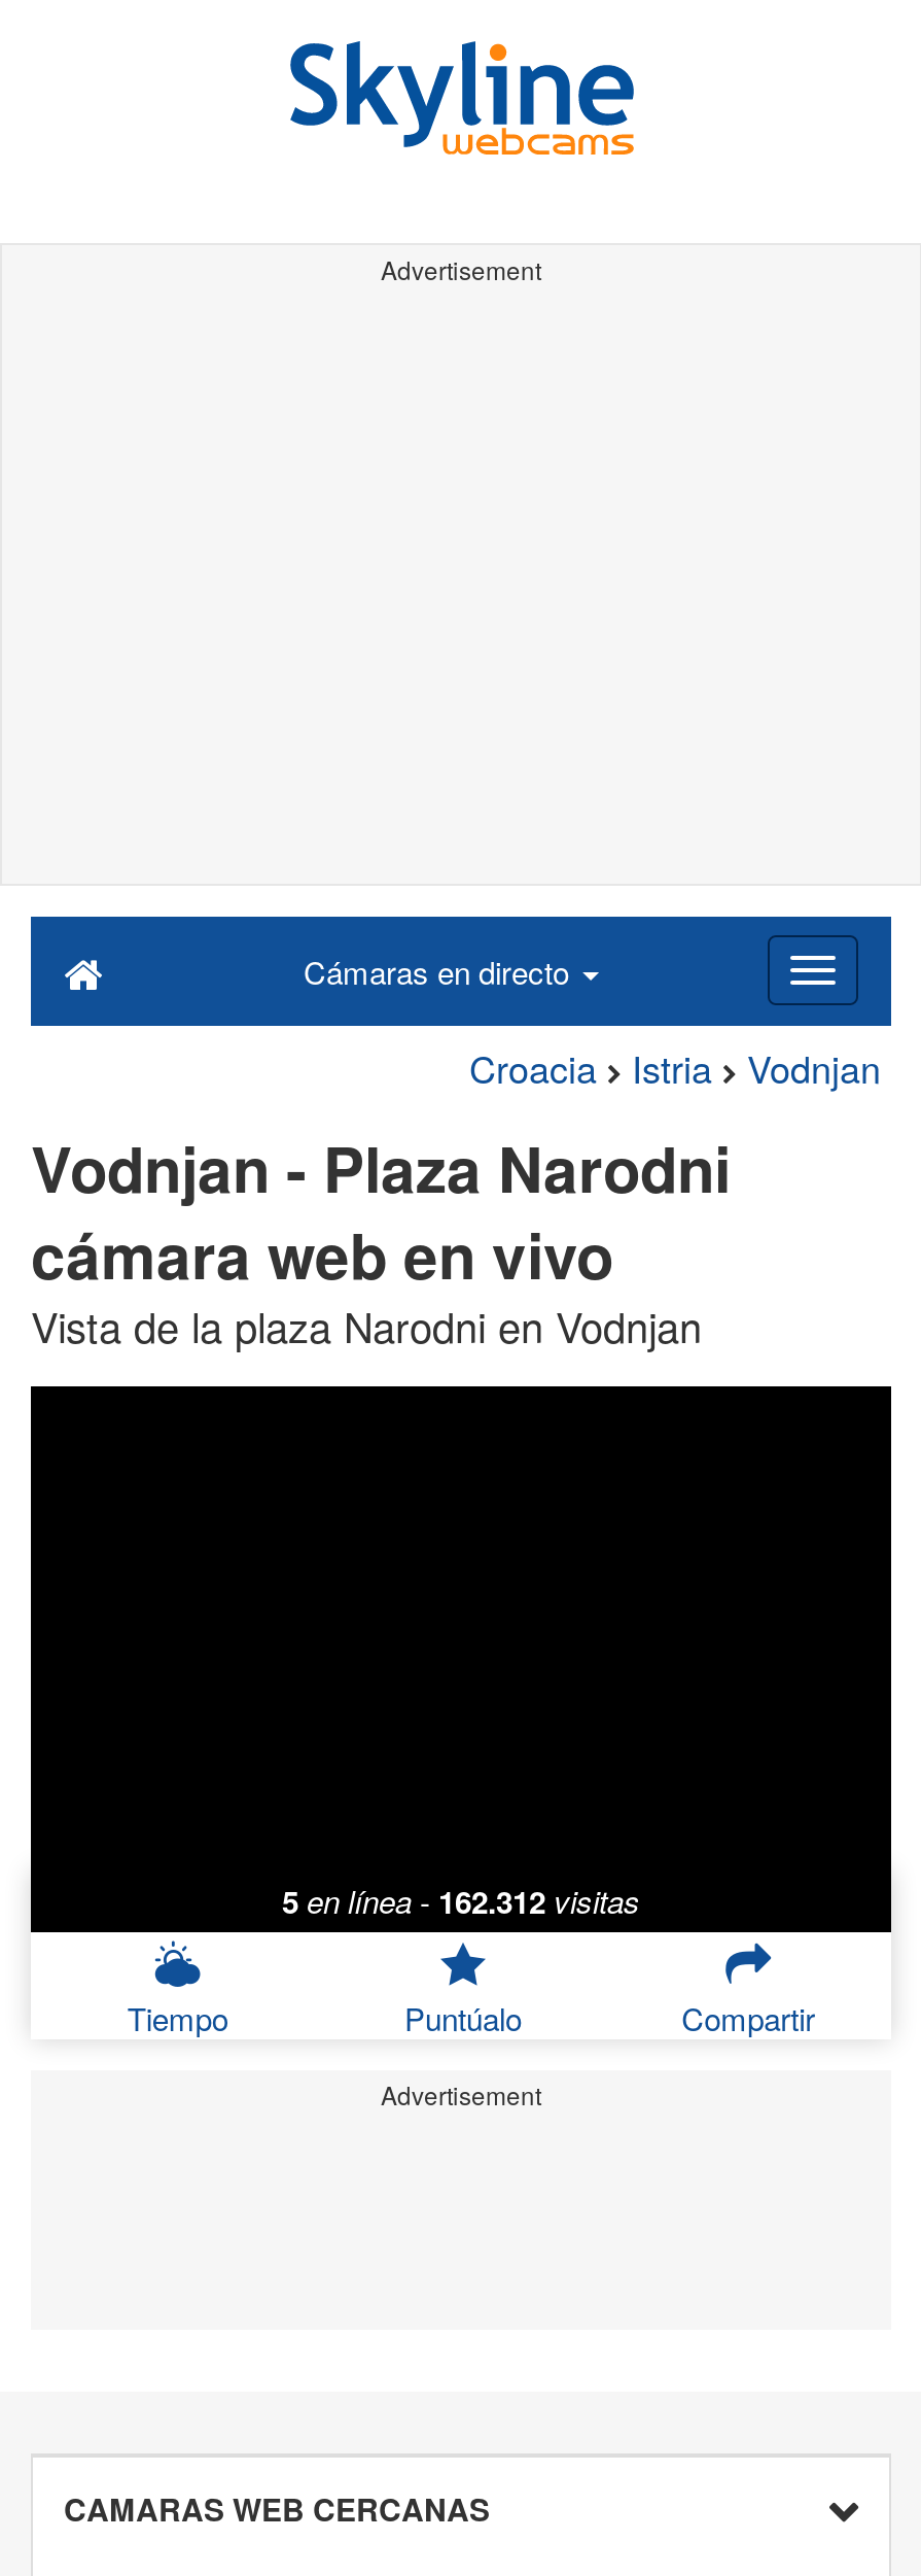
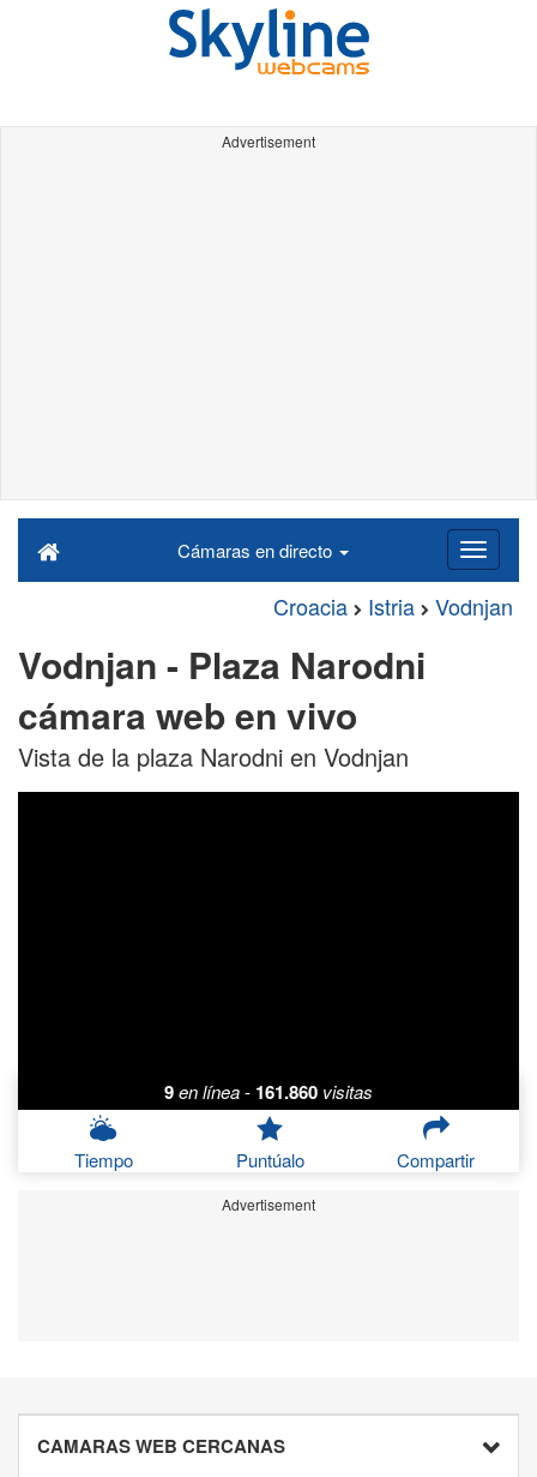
[282,1879,640,1924] 5 en línea - 162.312 visitas -> [164,1079,373,1105] 9 en línea - 161.860 visitas

